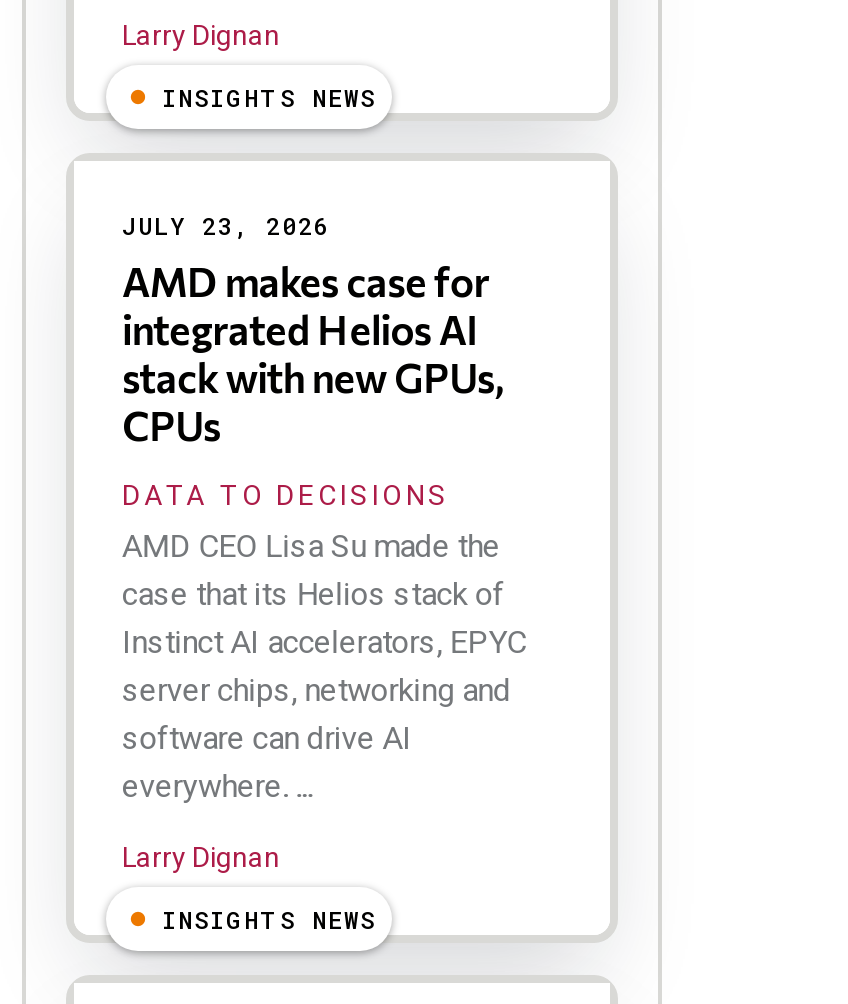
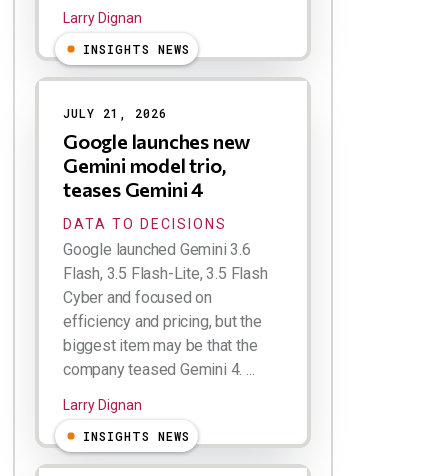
[122,210,502,450] JULY 23, 2026 | AMD makes case for | integrated Helios AI | stack with new GPUs, | CPUs -> [63,105,250,201] JULY 21, 2026 | Google launches new | Gemini model trio, | teases Gemini 4
[122,528,526,806] AMD CEO Lisa Su made the | case that its Helios stack of | Instinct AI accelerators, EPYC | server chips, networking and | software can drive AI | everywhere. ... -> [63,240,268,379] Google launched Gemini 3.6 | Flash, 3.5 Flash-Lite, 3.5 Flash | Cyber and focused on | efficiency and pricing, but the | biggest item may be that the | company teased Gemini 4. ...

